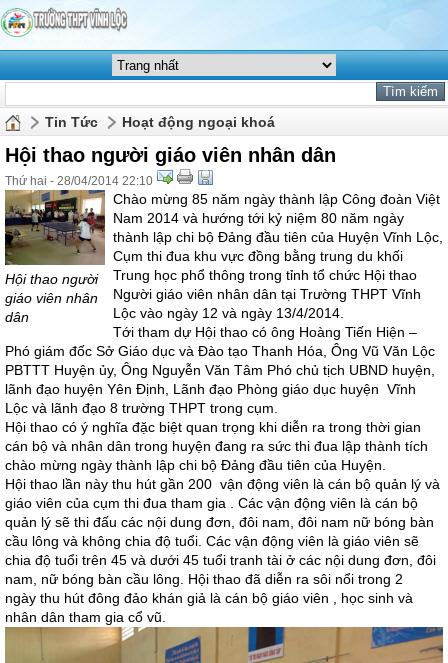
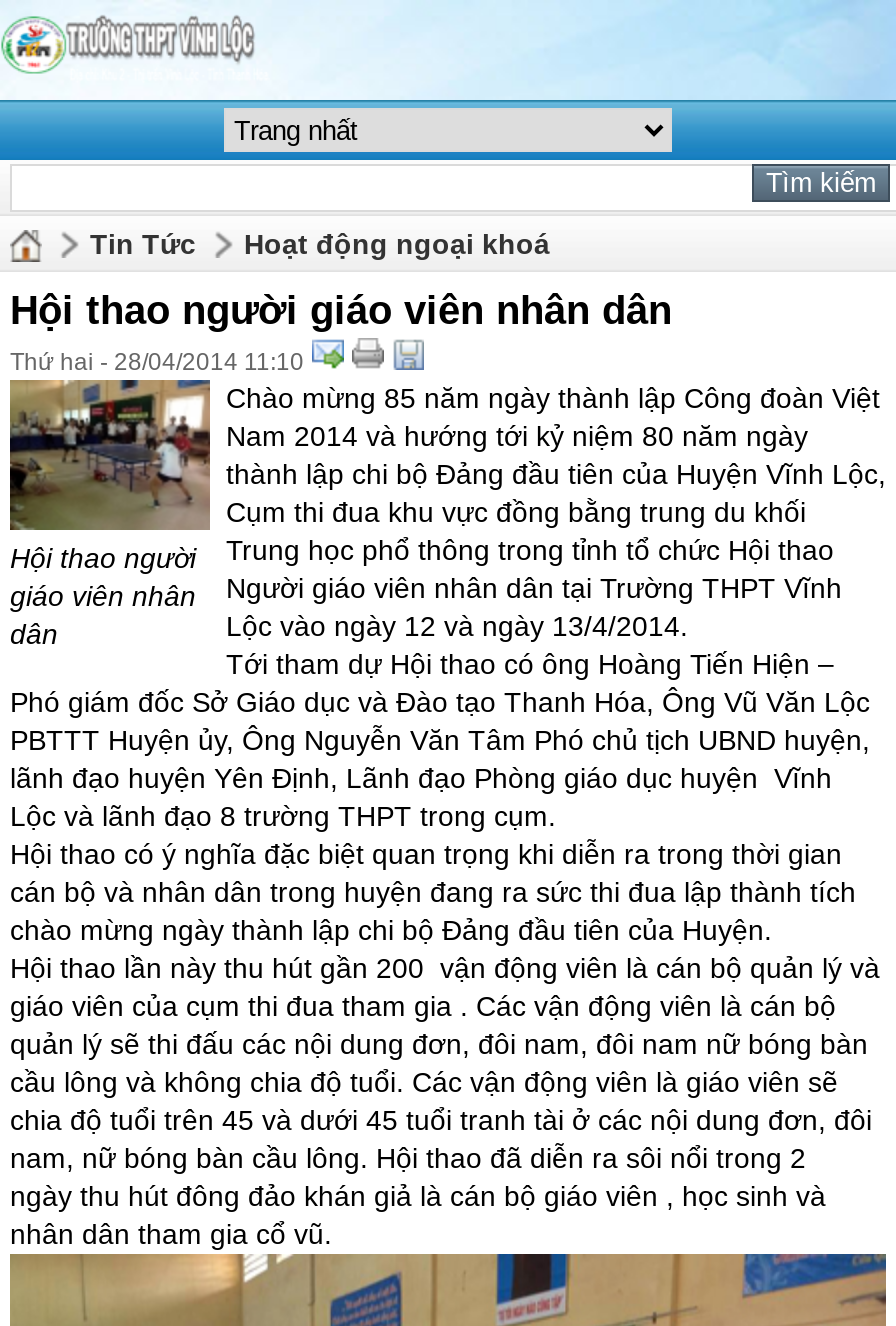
[5,174,153,188] Thứ hai - 28/04/2014 22:10 -> [10,348,304,376] Thứ hai - 28/04/2014 11:10

